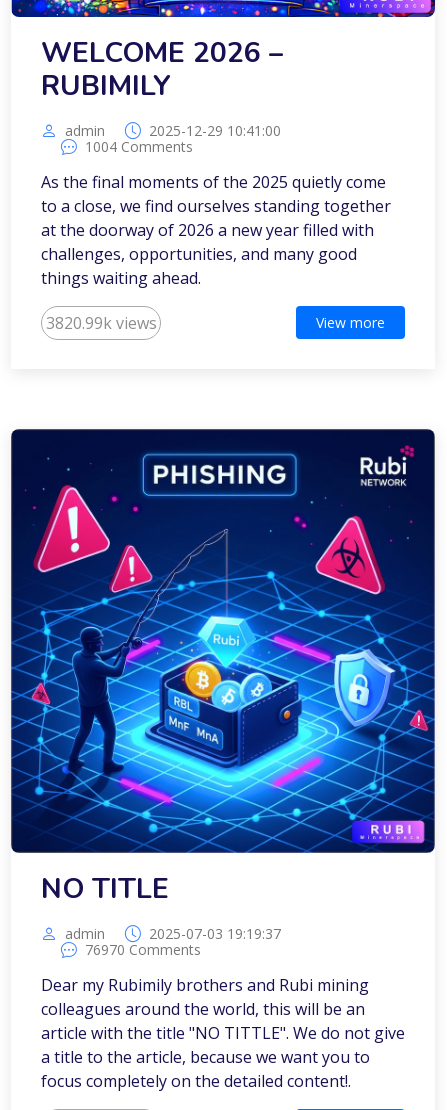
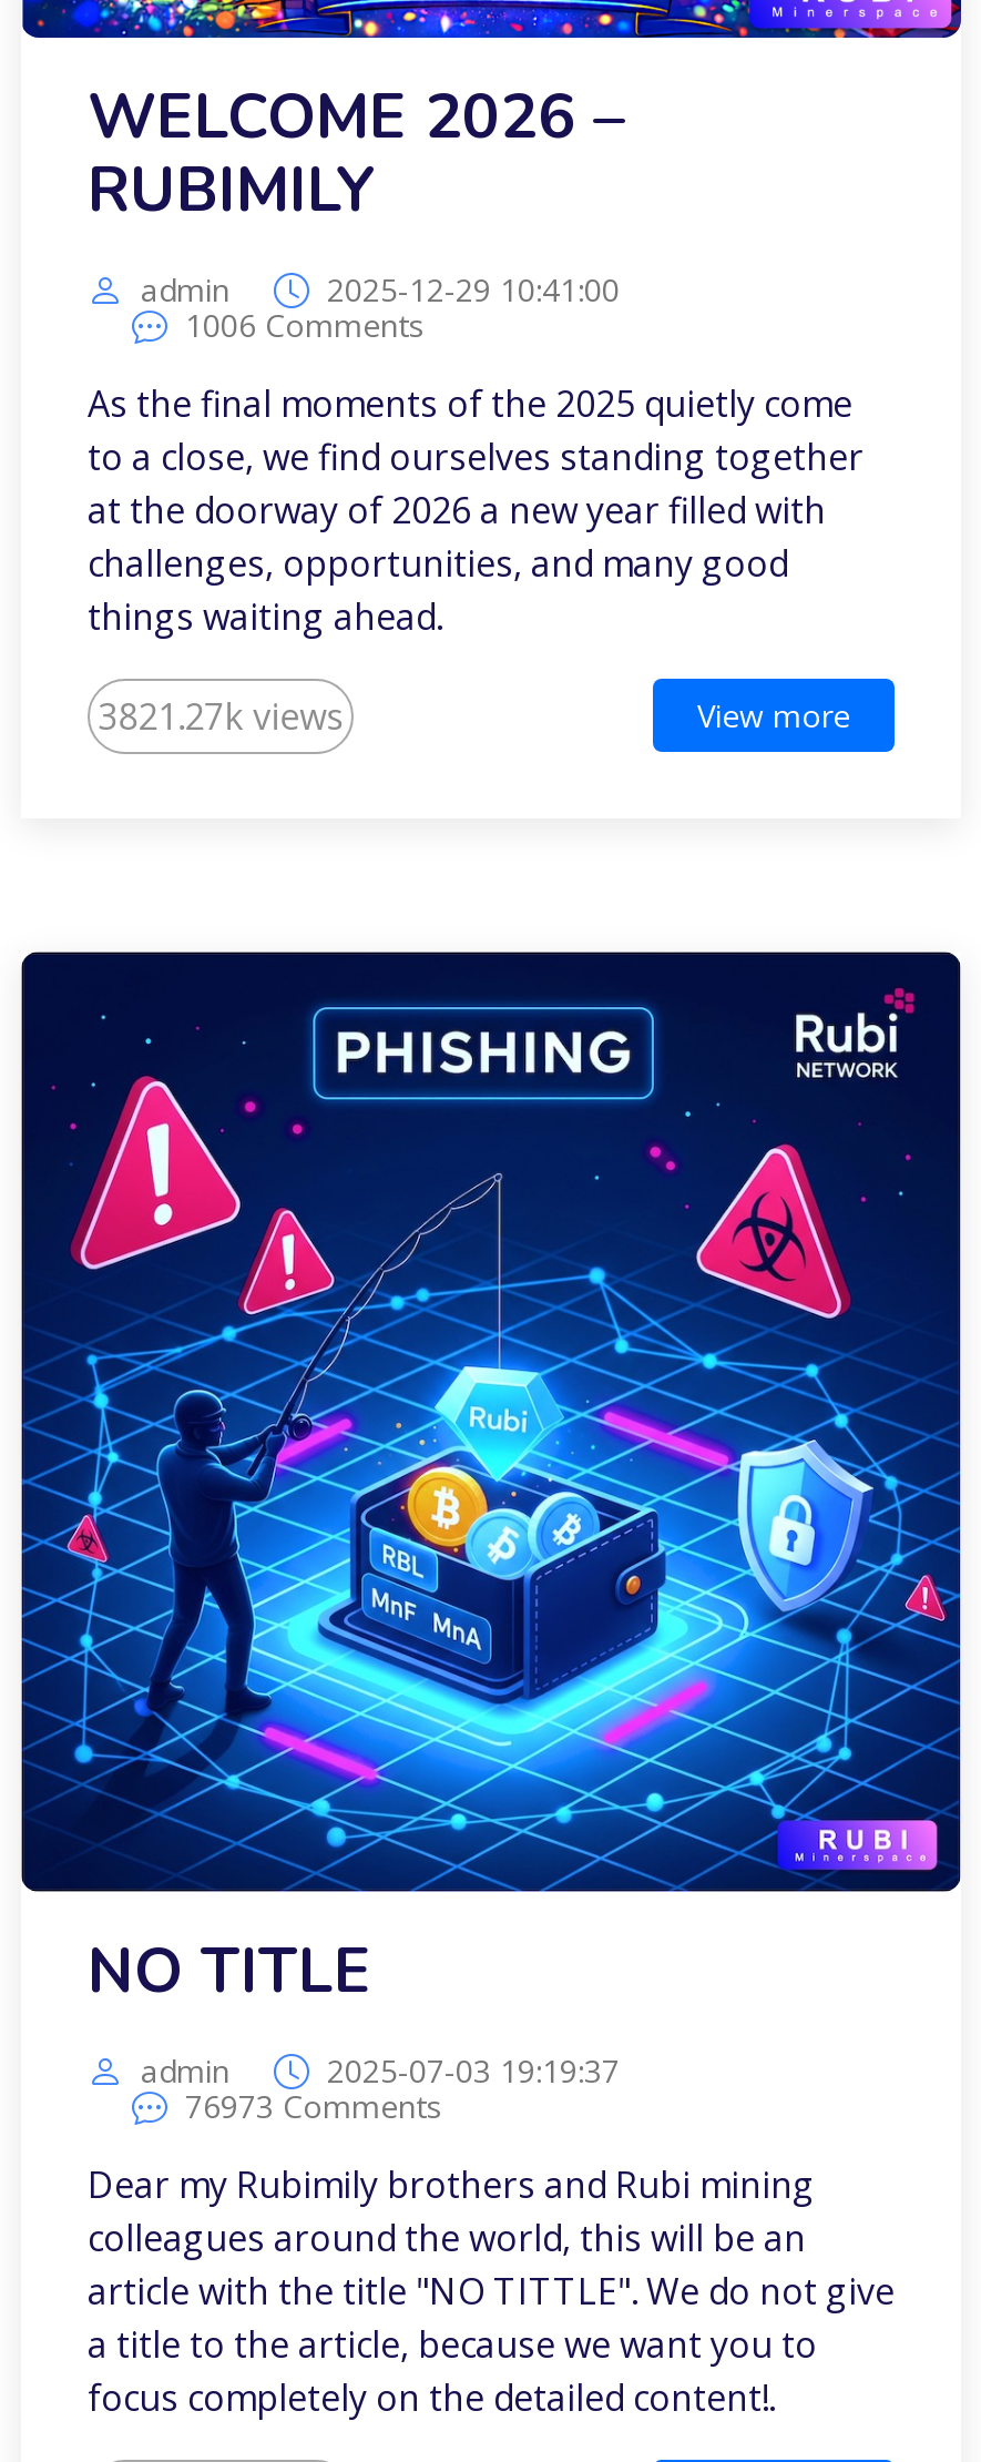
[85,137,193,156] 1004 Comments -> [185,305,425,347] 1006 Comments
[46,312,157,334] 3820.99k views -> [98,692,344,741] 3821.27k views
[85,940,201,959] 76970 Comments -> [185,2086,442,2128] 76973 Comments

